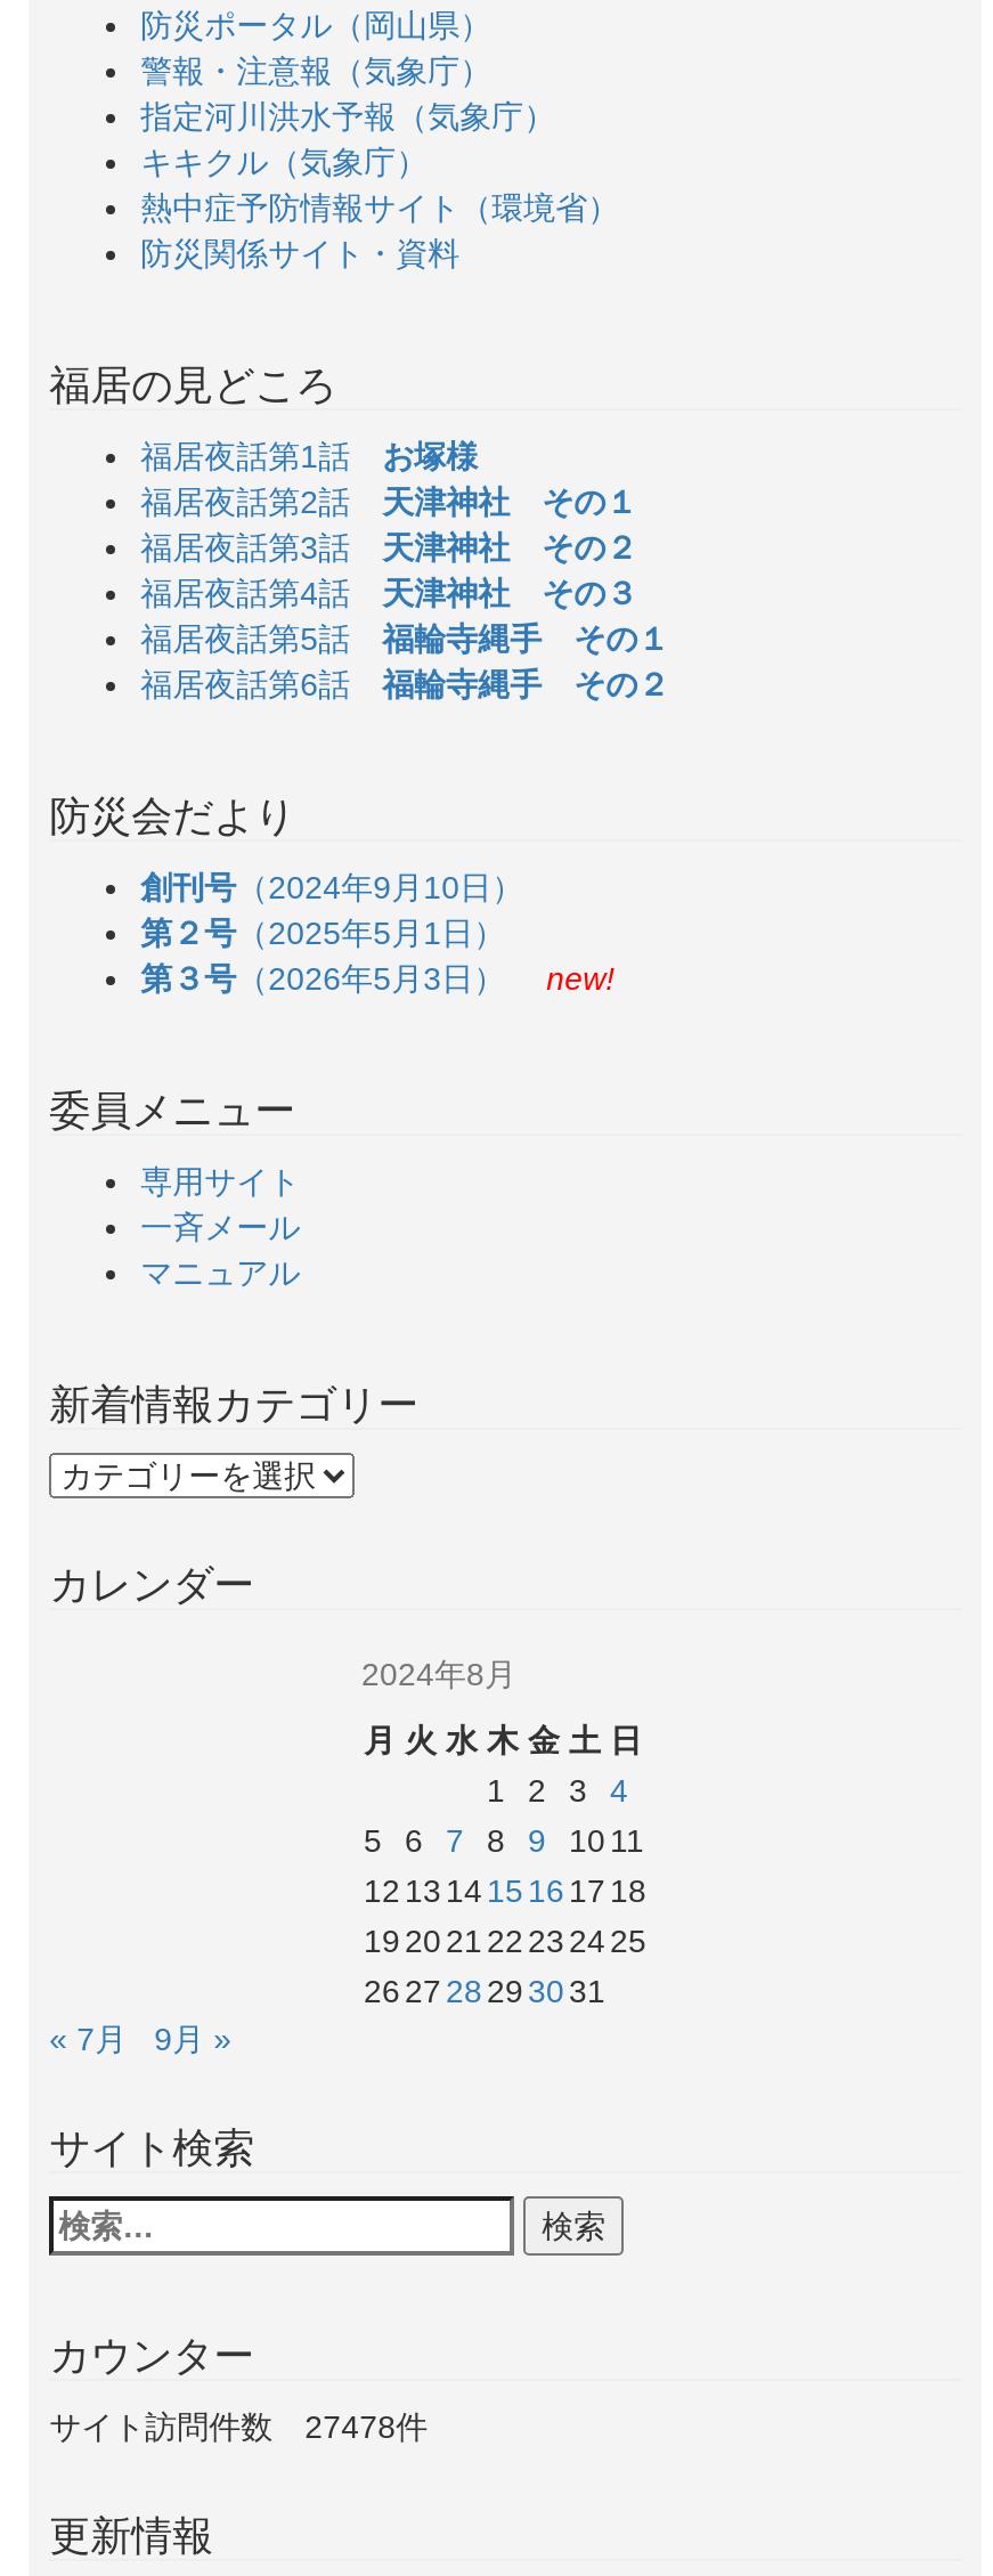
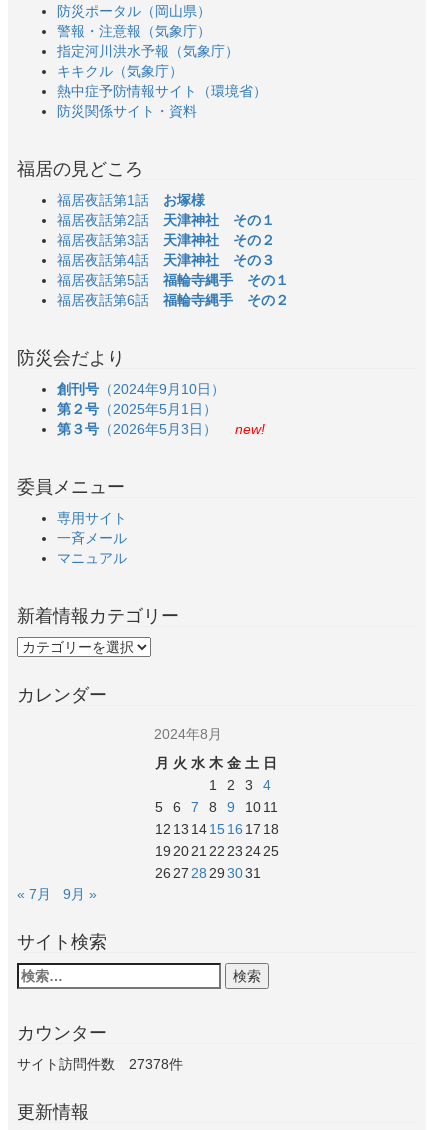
[49,2407,428,2444] サイト訪問件数27478件 -> [17,1056,183,1072] サイト訪問件数27378件

